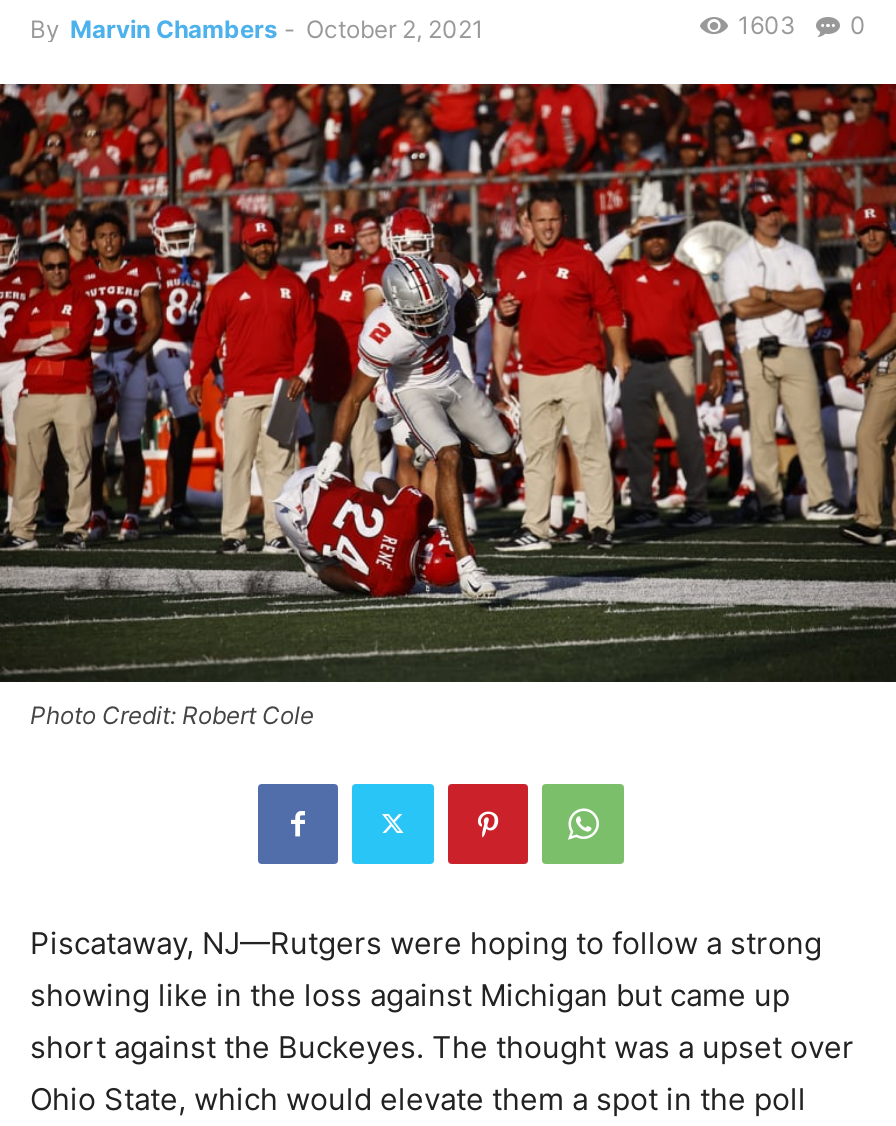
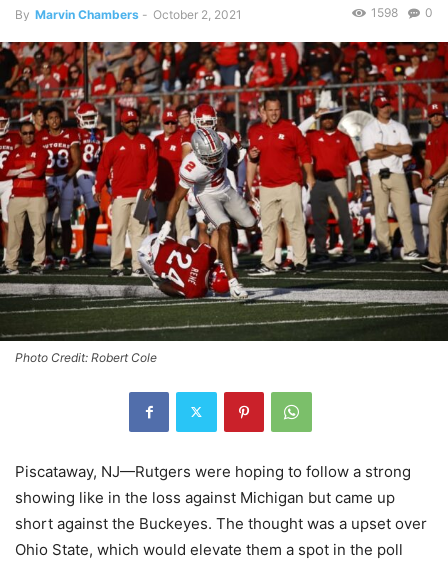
[738,10,866,40] 1603 0 -> [371,5,433,20] 1598 0

